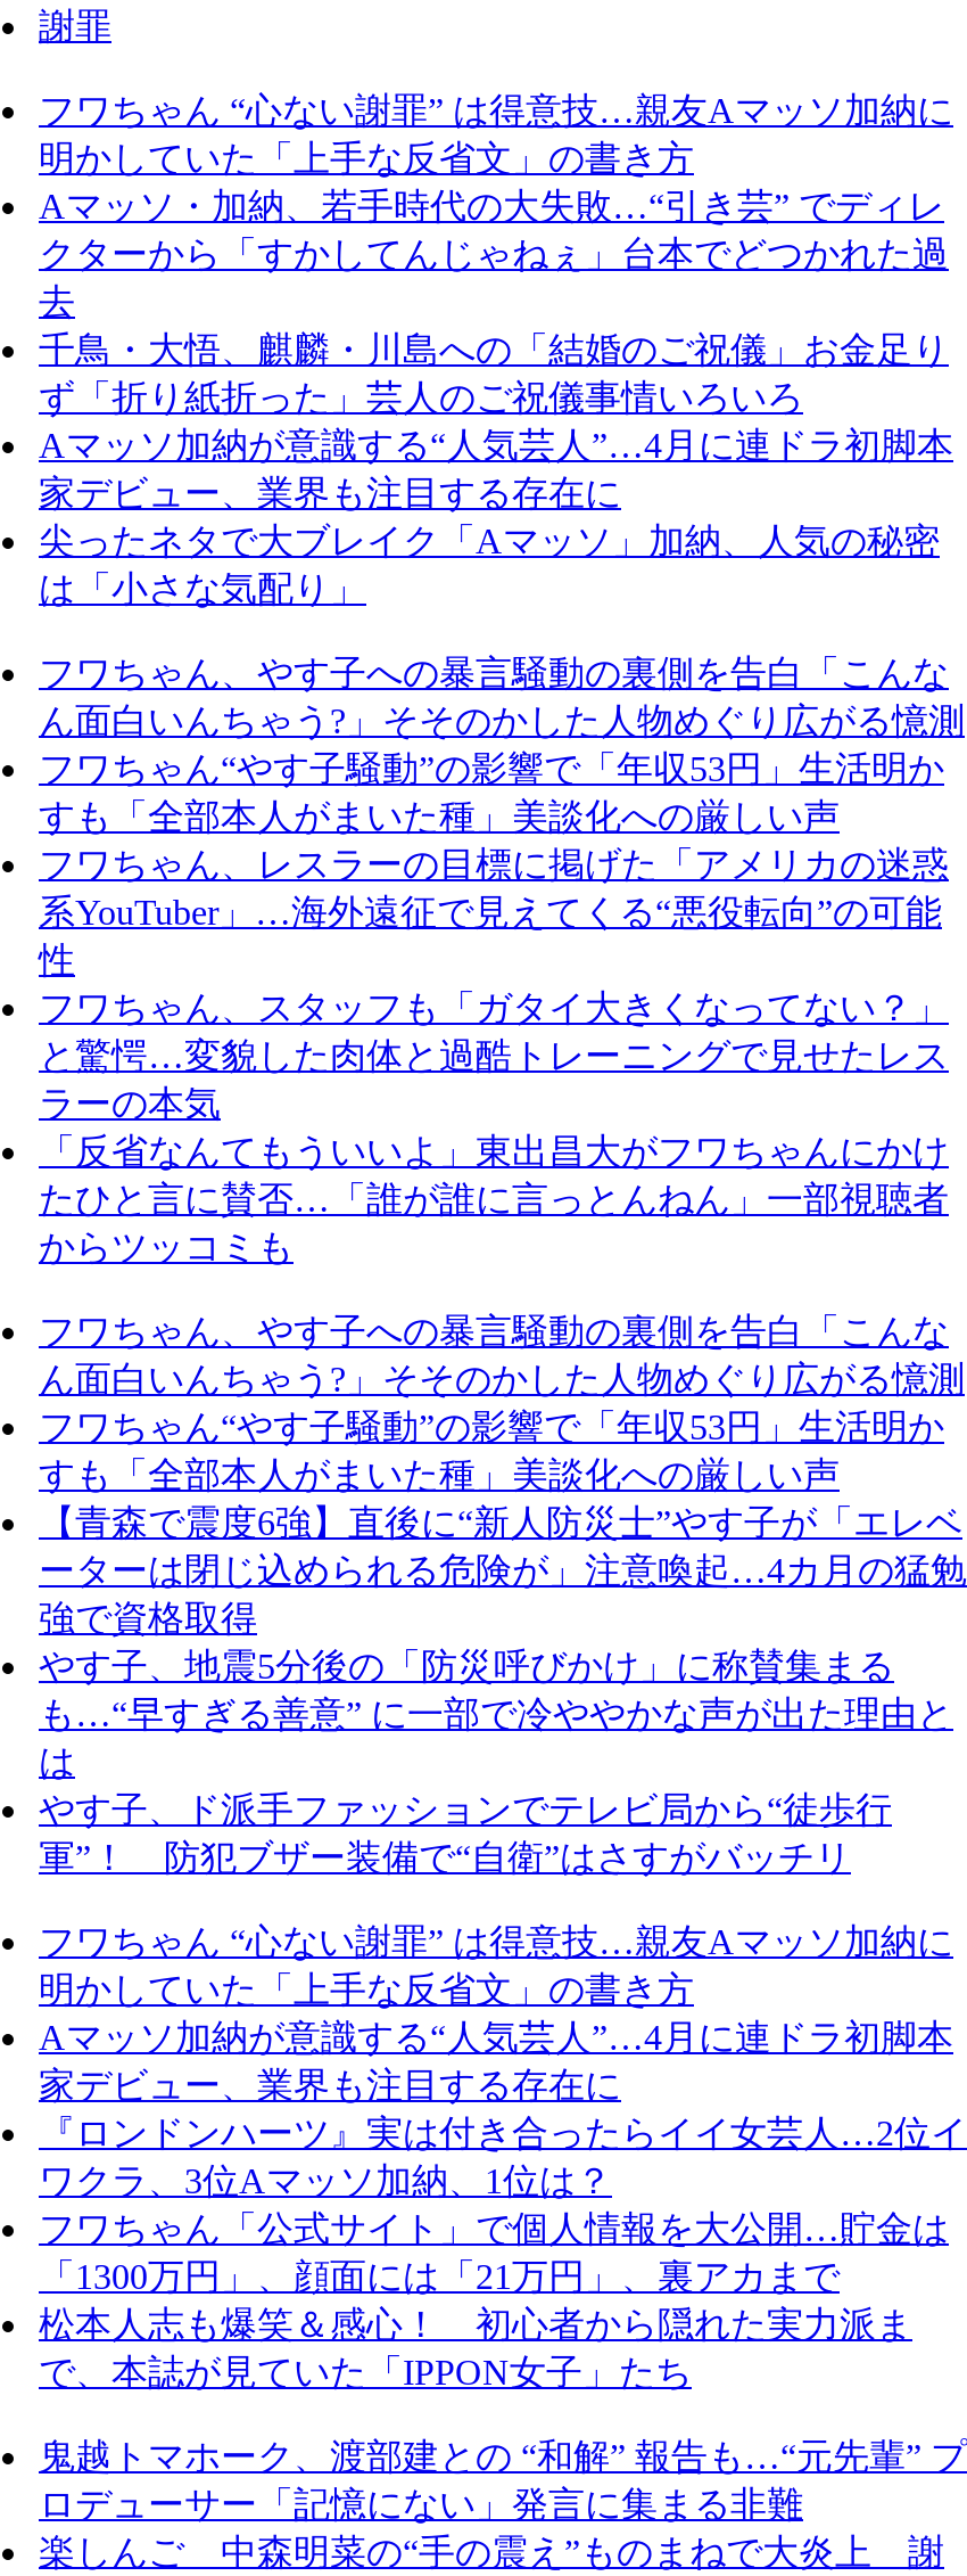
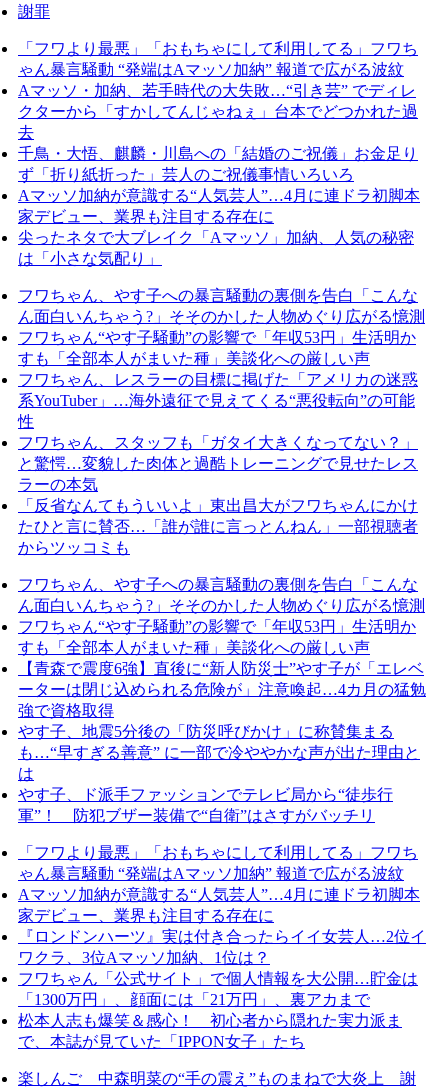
[39,91,953,177] フワちゃん “心ない謝罪” は得意技…親友Aマッソ加納に | 明かしていた「上手な反省文」の書き方 -> [18,40,418,78] 「フワより最悪」「おもちゃにして利用してる」フワち | ゃん暴言騒動 “発端はAマッソ加納” 報道で広がる波紋
[39,1922,953,2008] フワちゃん “心ない謝罪” は得意技…親友Aマッソ加納に | 明かしていた「上手な反省文」の書き方 -> [18,844,418,882] 「フワより最悪」「おもちゃにして利用してる」フワち | ゃん暴言騒動 “発端はAマッソ加納” 報道で広がる波紋
[39,2437,967,2523] 鬼越トマホーク、渡部建との “和解” 報告も…“元先輩” プ | ロデューサー「記憶にない」発言に集まる非難 -> none

